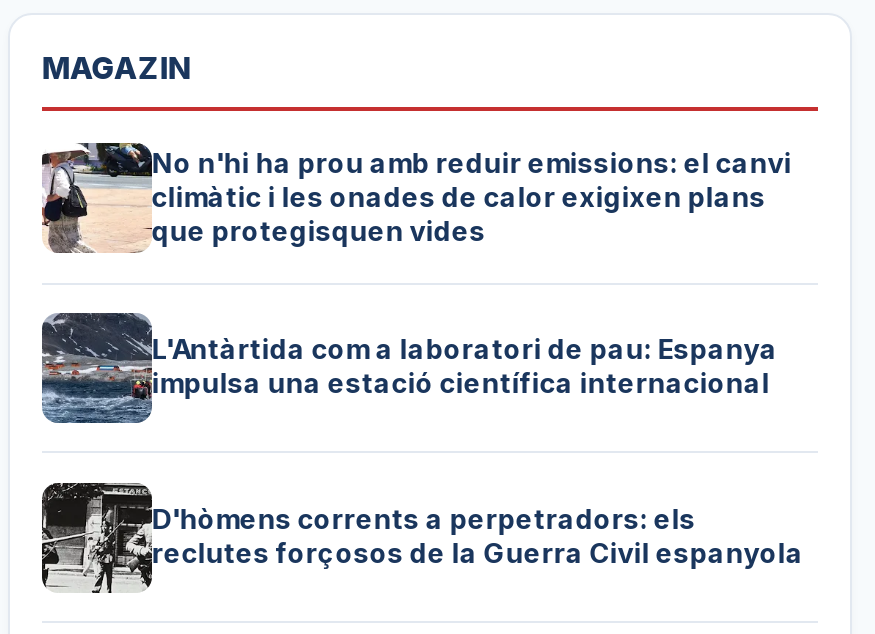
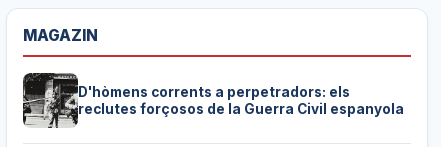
[40,141,792,253] [image] | No n'hi ha prou amb reduir emissions: el canvi | climàtic i les onades de calor exigixen plans | que protegisquen vides -> none
[40,311,778,423] [image] | L'Antàrtida com a laboratori de pau: Espanya | impulsa una estació científica internacional -> none

